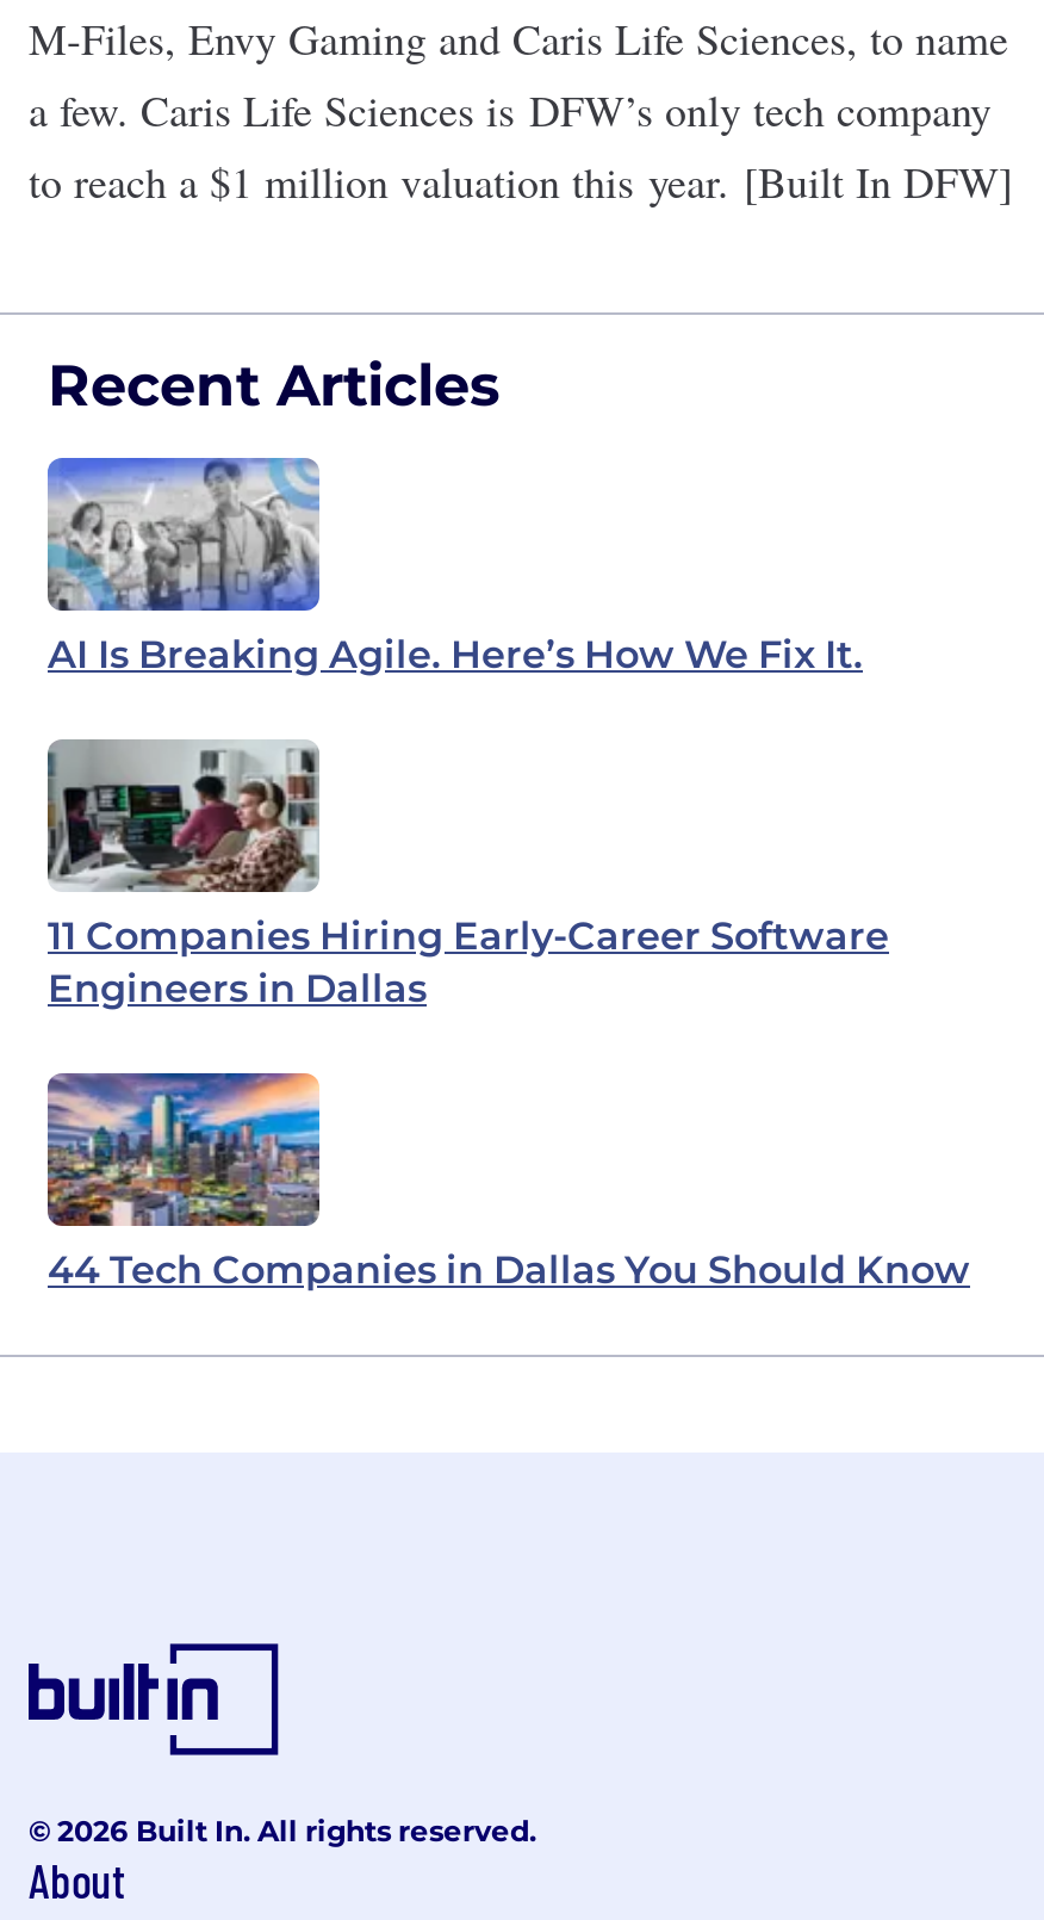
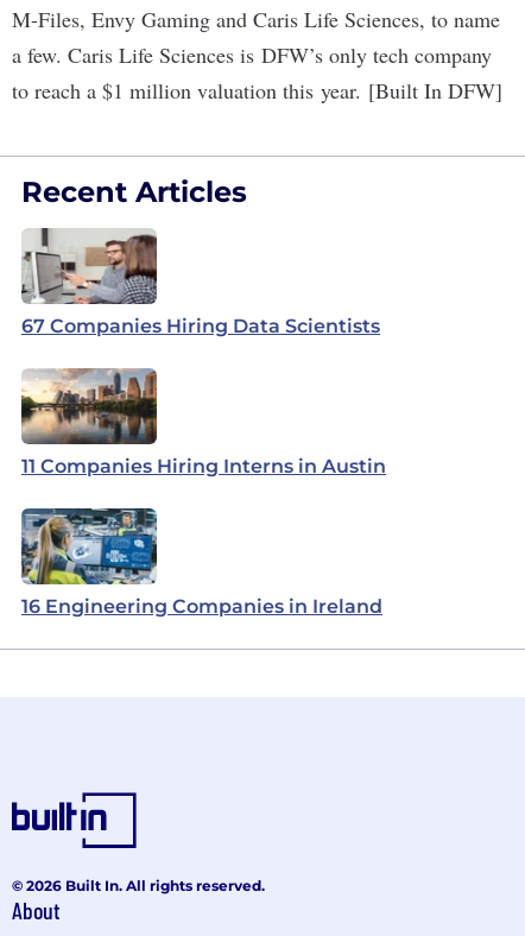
[48,456,863,677] [image] | AI Is Breaking Agile. Here’s How We Fix It. -> [21,227,380,337] [image] | 67 Companies Hiring Data Scientists
[45,749,889,1011] [image] | 11 Companies Hiring Early-Career Software | Engineers in Dallas -> [21,368,386,478] [image] | 11 Companies Hiring Interns in Austin
[48,1071,970,1293] [image] | 44 Tech Companies in Dallas You Should Know -> [21,513,382,618] [image] | 16 Engineering Companies in Ireland

